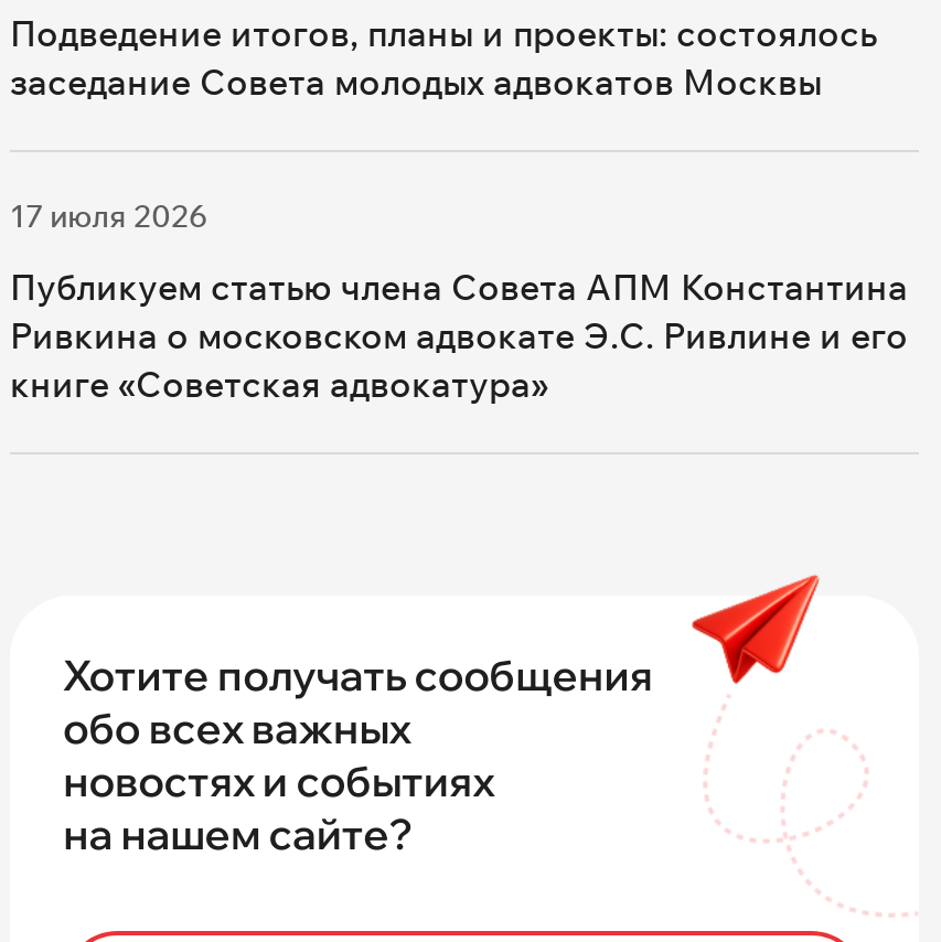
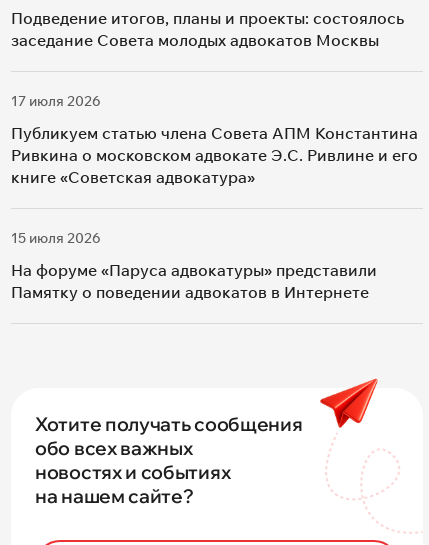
none -> [11,229,377,302] 15 июля 2026 | На форуме «Паруса адвокатуры» представили | Памятку о поведении адвокатов в Интернете

